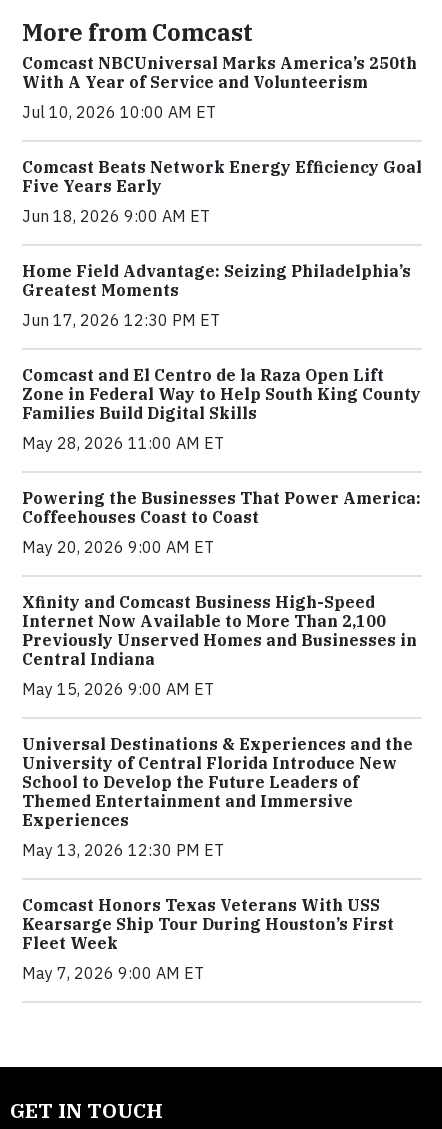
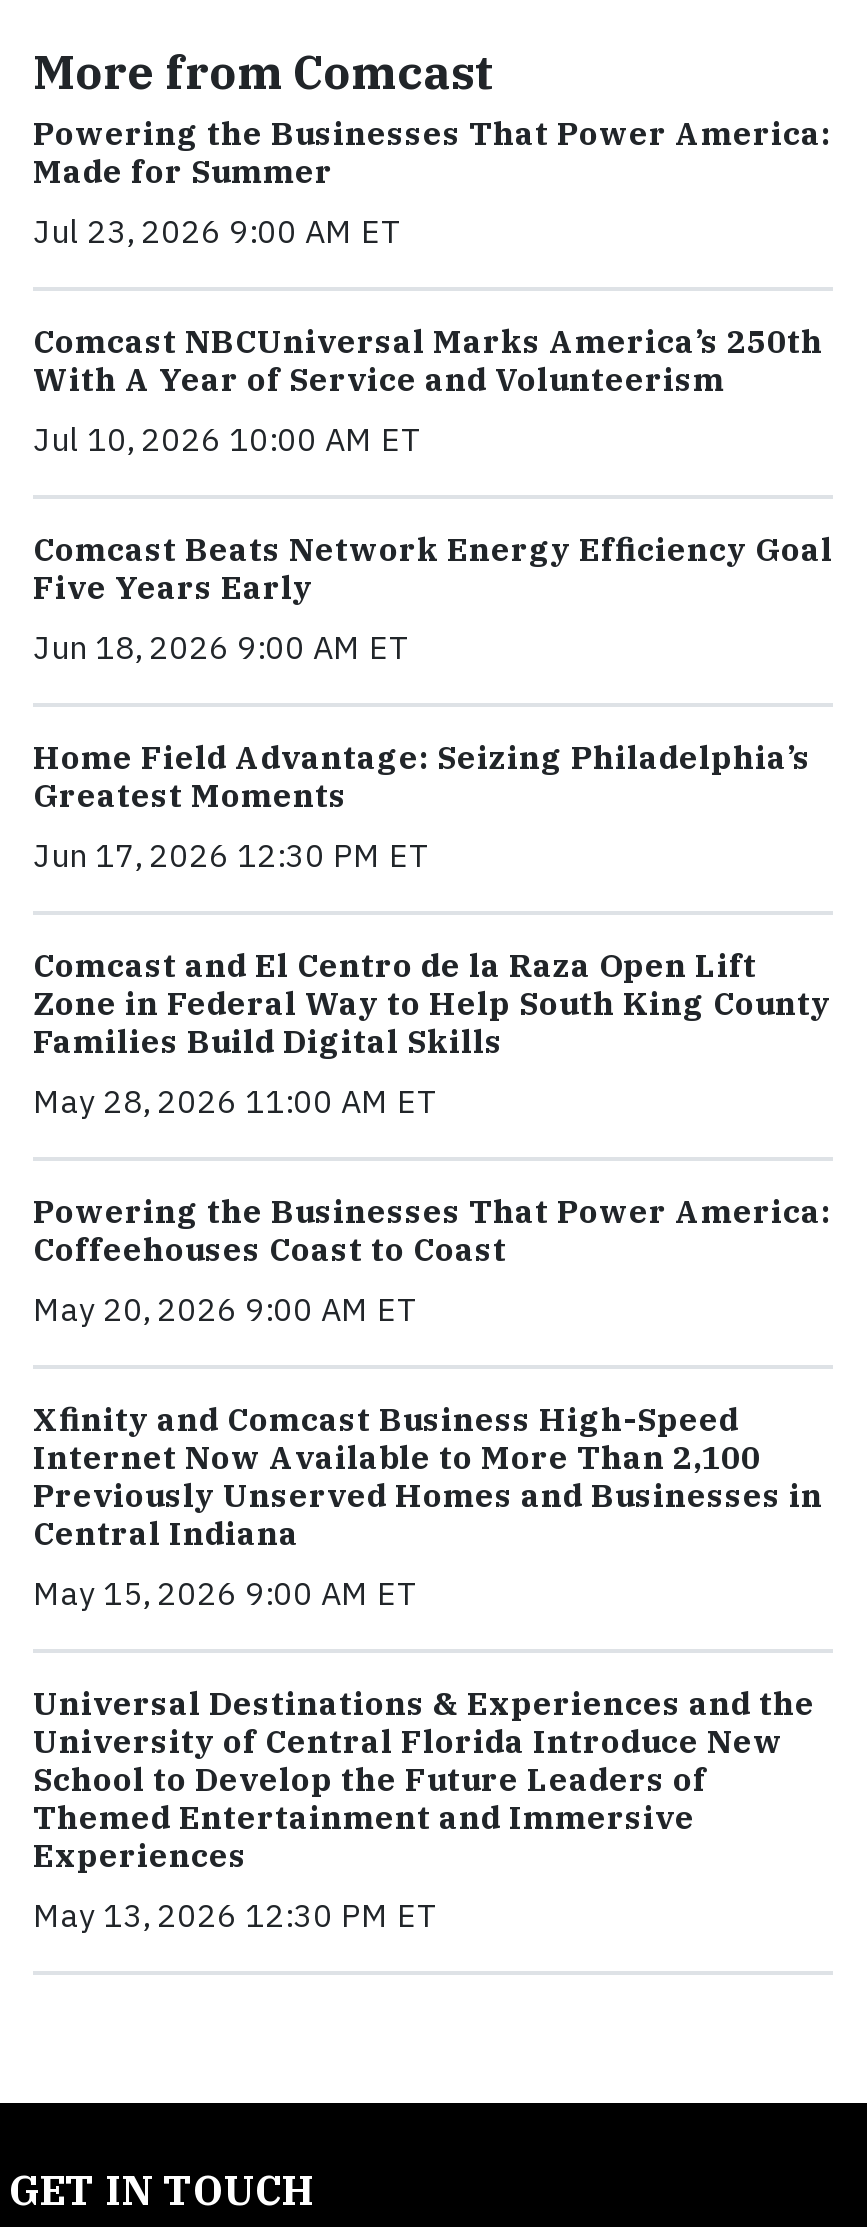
none -> [33,113,831,251] Powering the Businesses That Power America: | Made for Summer | Jul 23, 2026 9:00 AM ET
moved [22,53,422,860] -> [33,321,833,1935]: Comcast NBCUniversal Marks America’s 250th | With A Year of Service and Volunteerism | Jul 10, 2026 10:00 AM ET | ... | Experiences | May 13, 2026 12:30 PM ET
[22,895,394,983] Comcast Honors Texas Veterans With USS | Kearsarge Ship Tour During Houston’s First | Fleet Week | May 7, 2026 9:00 AM ET -> none

